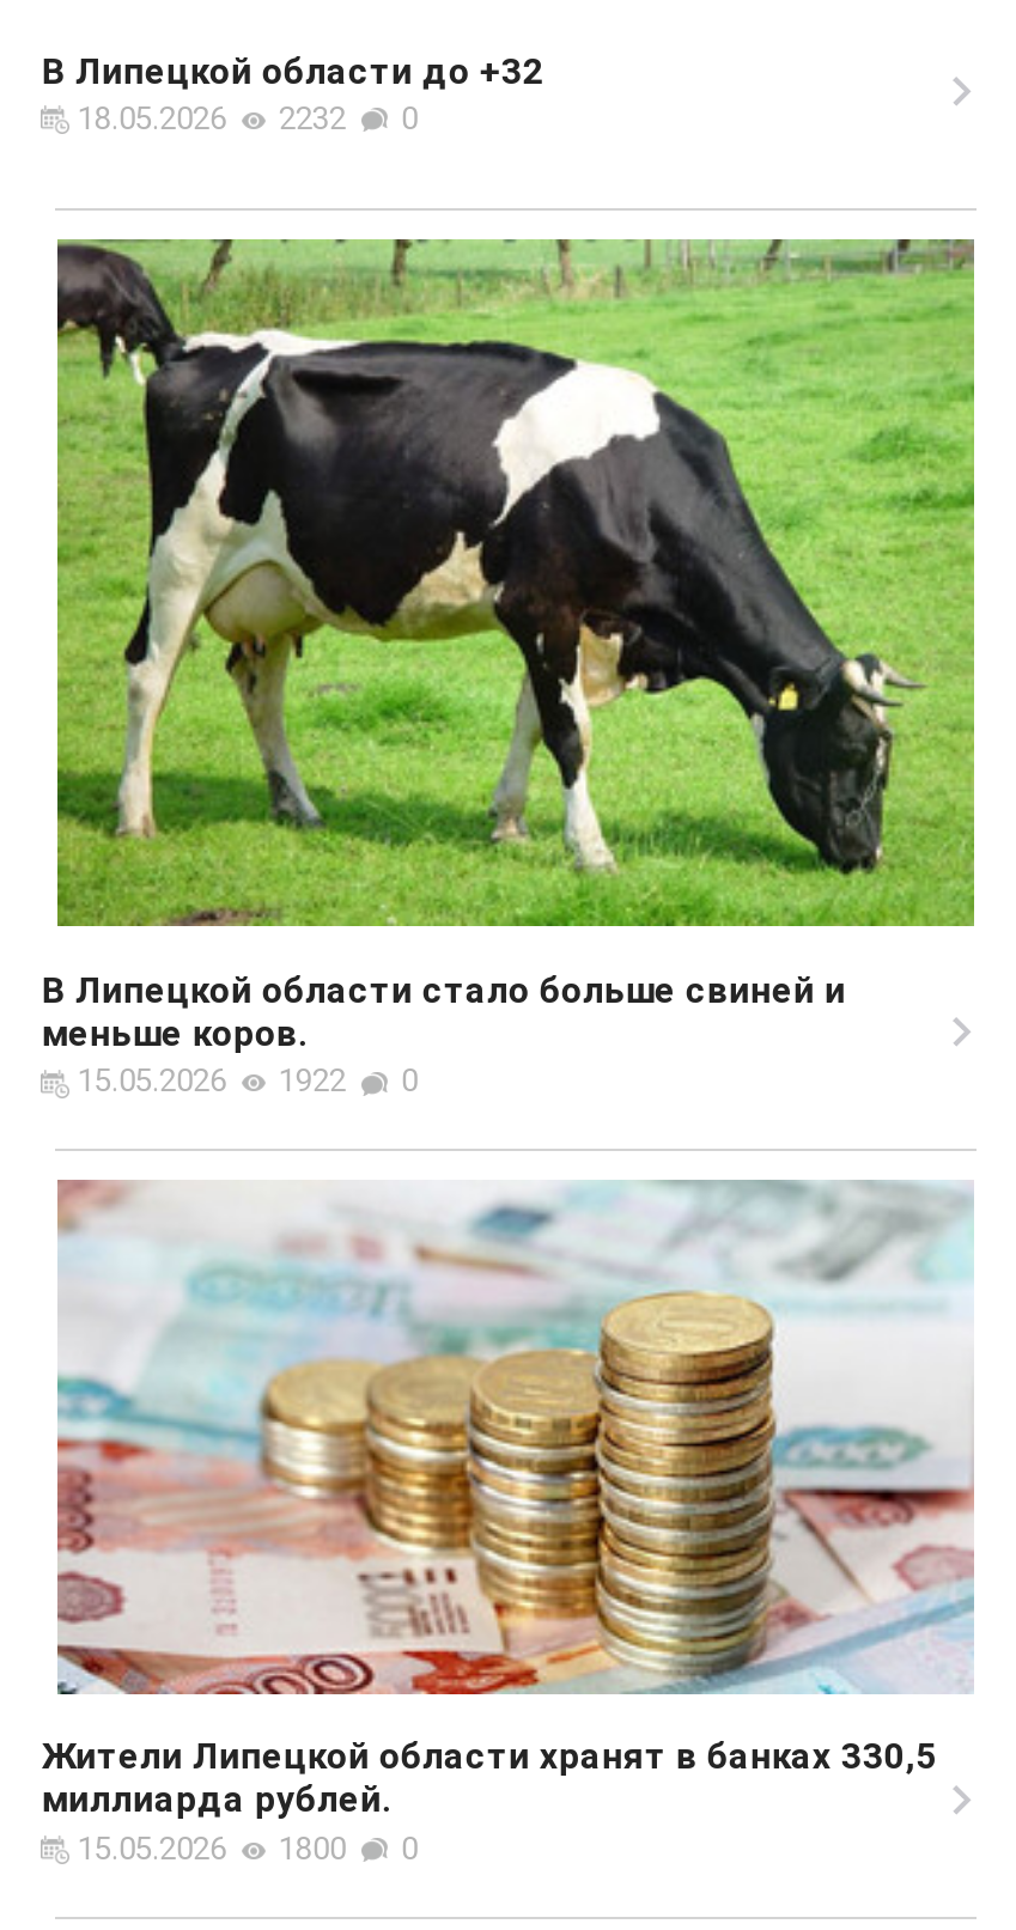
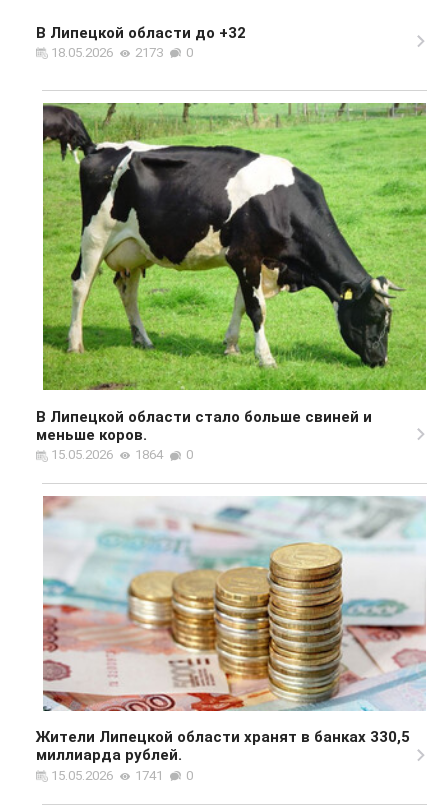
[78,100,417,136] 18.05.2026 2232 0 -> [51,45,193,60] 18.05.2026 2173 0
[78,1063,417,1099] 15.05.2026 1922 0 -> [51,447,193,462] 15.05.2026 1864 0
[78,1830,417,1866] 15.05.2026 1800 0 -> [51,768,193,783] 15.05.2026 1741 0

